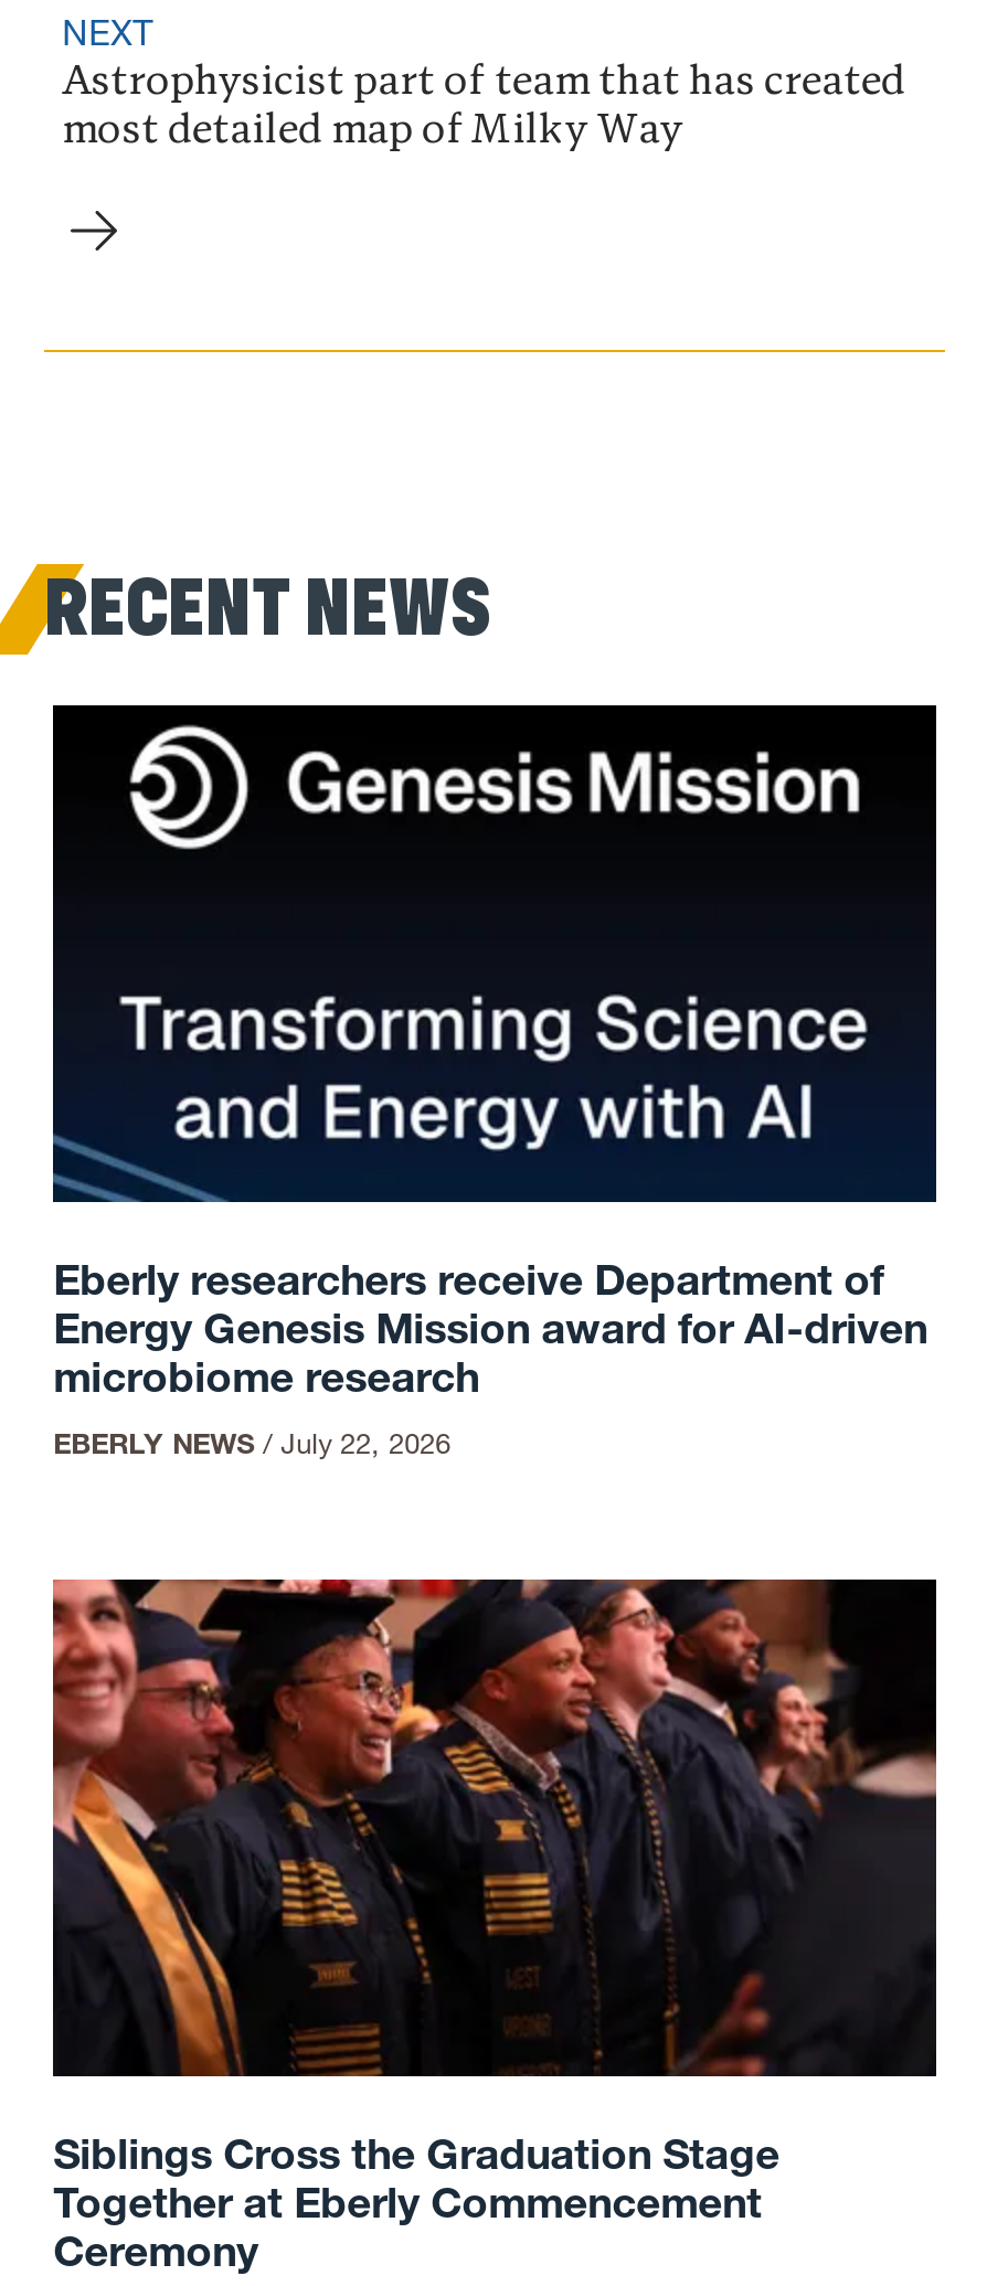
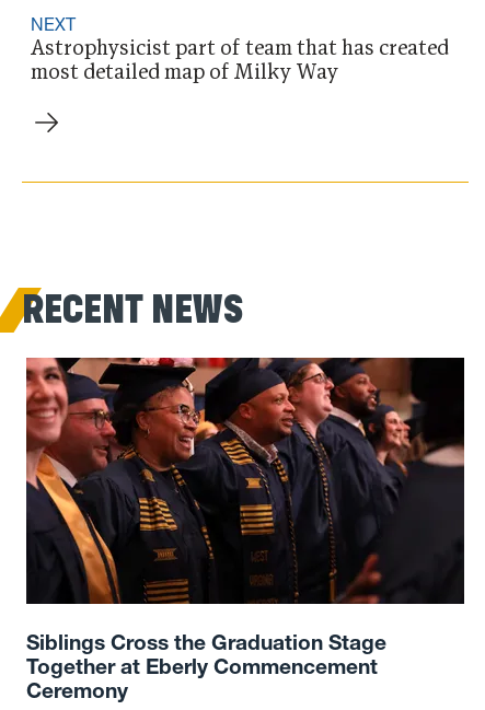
[51,703,938,1460] [image] | Eberly researchers receive Department of | Energy Genesis Mission award for AI-driven | microbiome research | EBERLY NEWS / July 22, 2026 -> none

